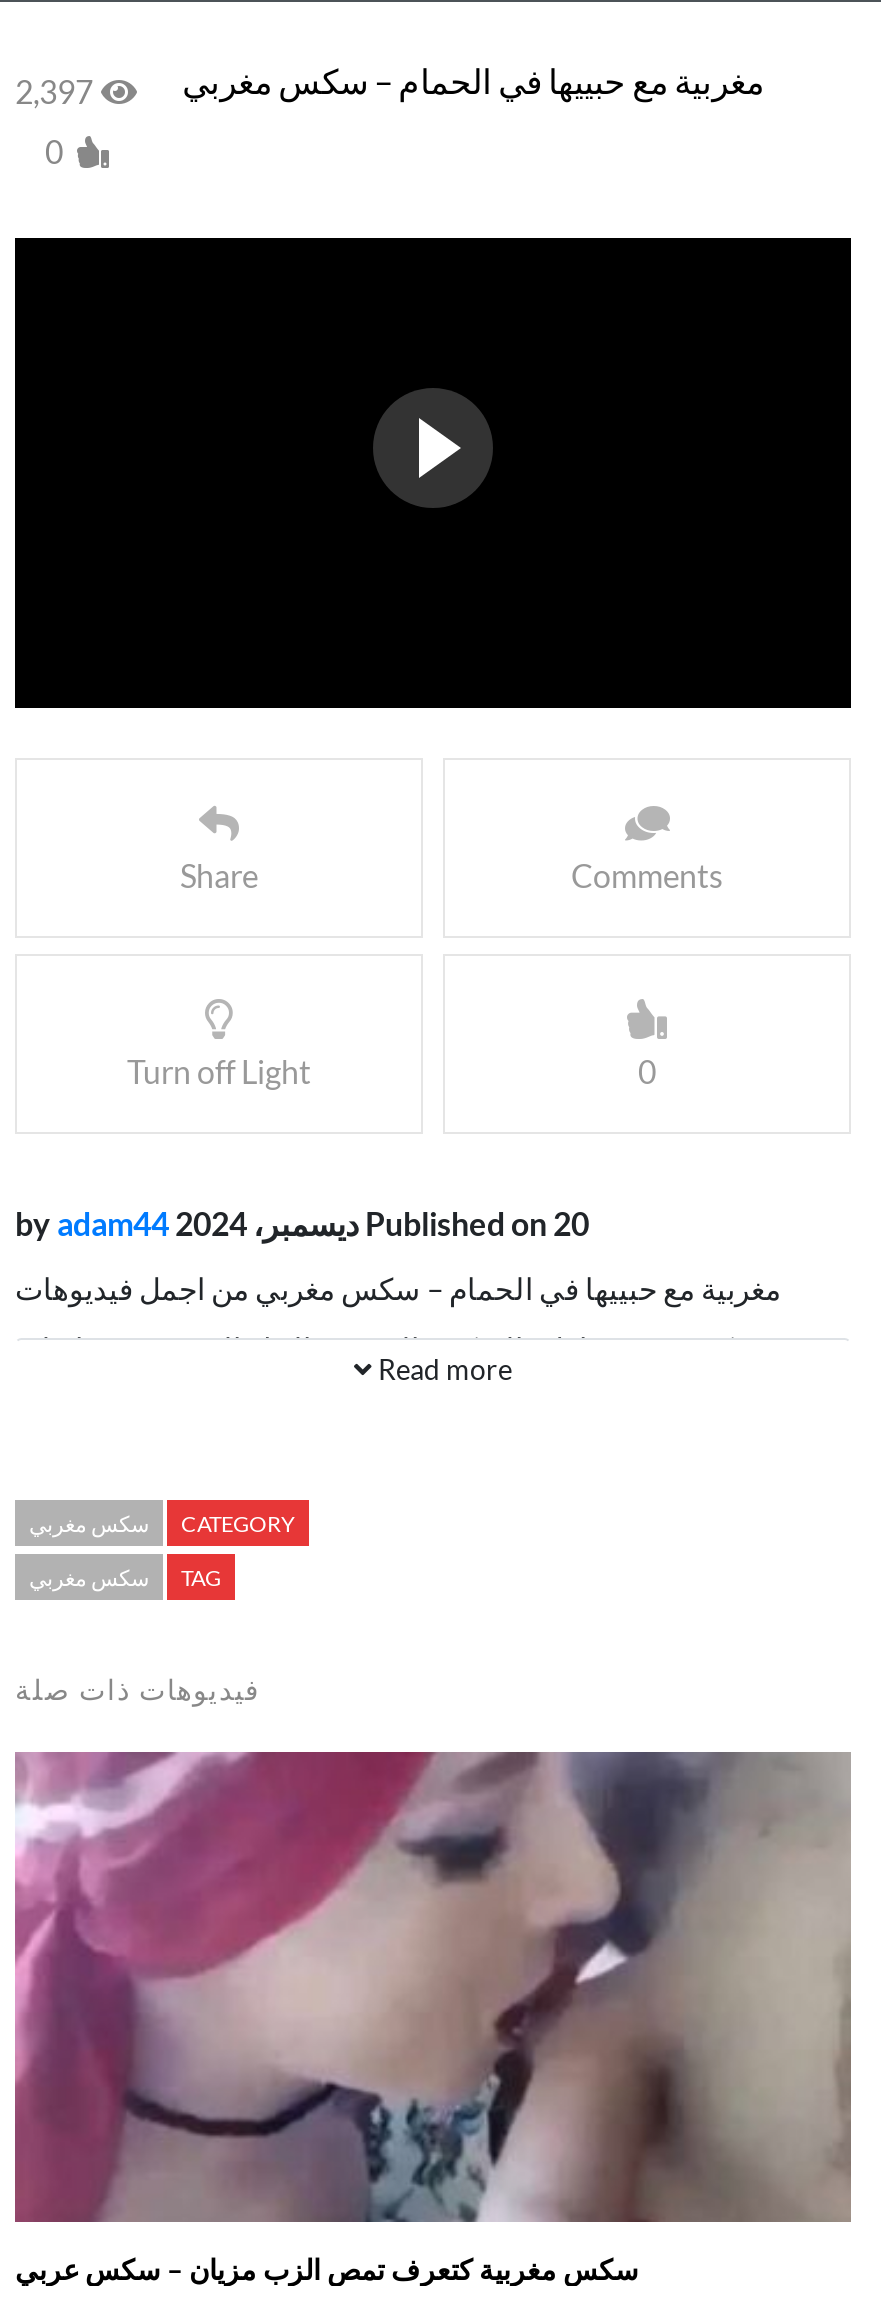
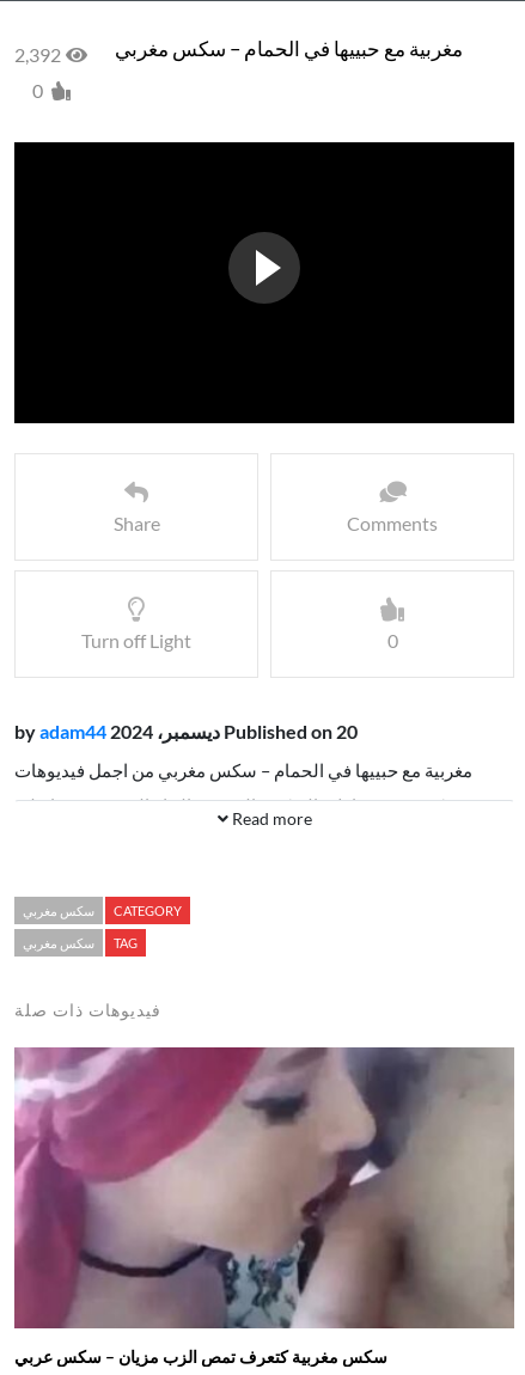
[15,72,93,110] 2,397 -> [14,43,61,66] 2,392

